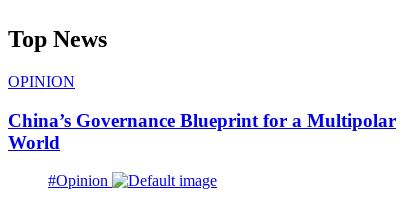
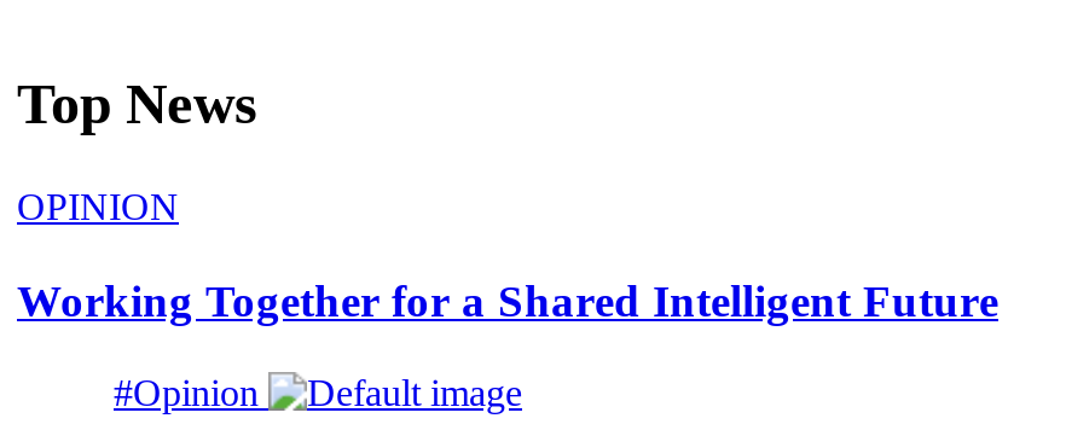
[8,110,396,153] China’s Governance Blueprint for a Multipolar | World -> [17,275,998,325] Working Together for a Shared Intelligent Future

